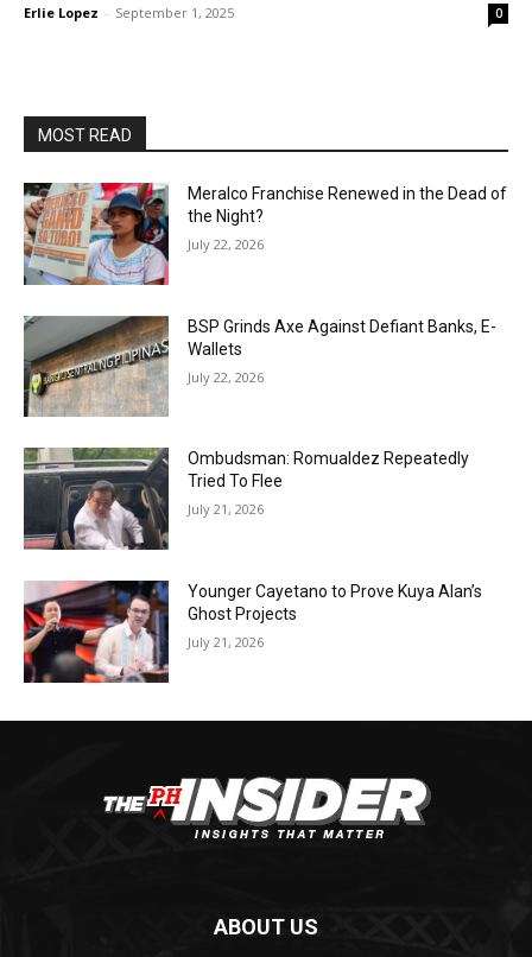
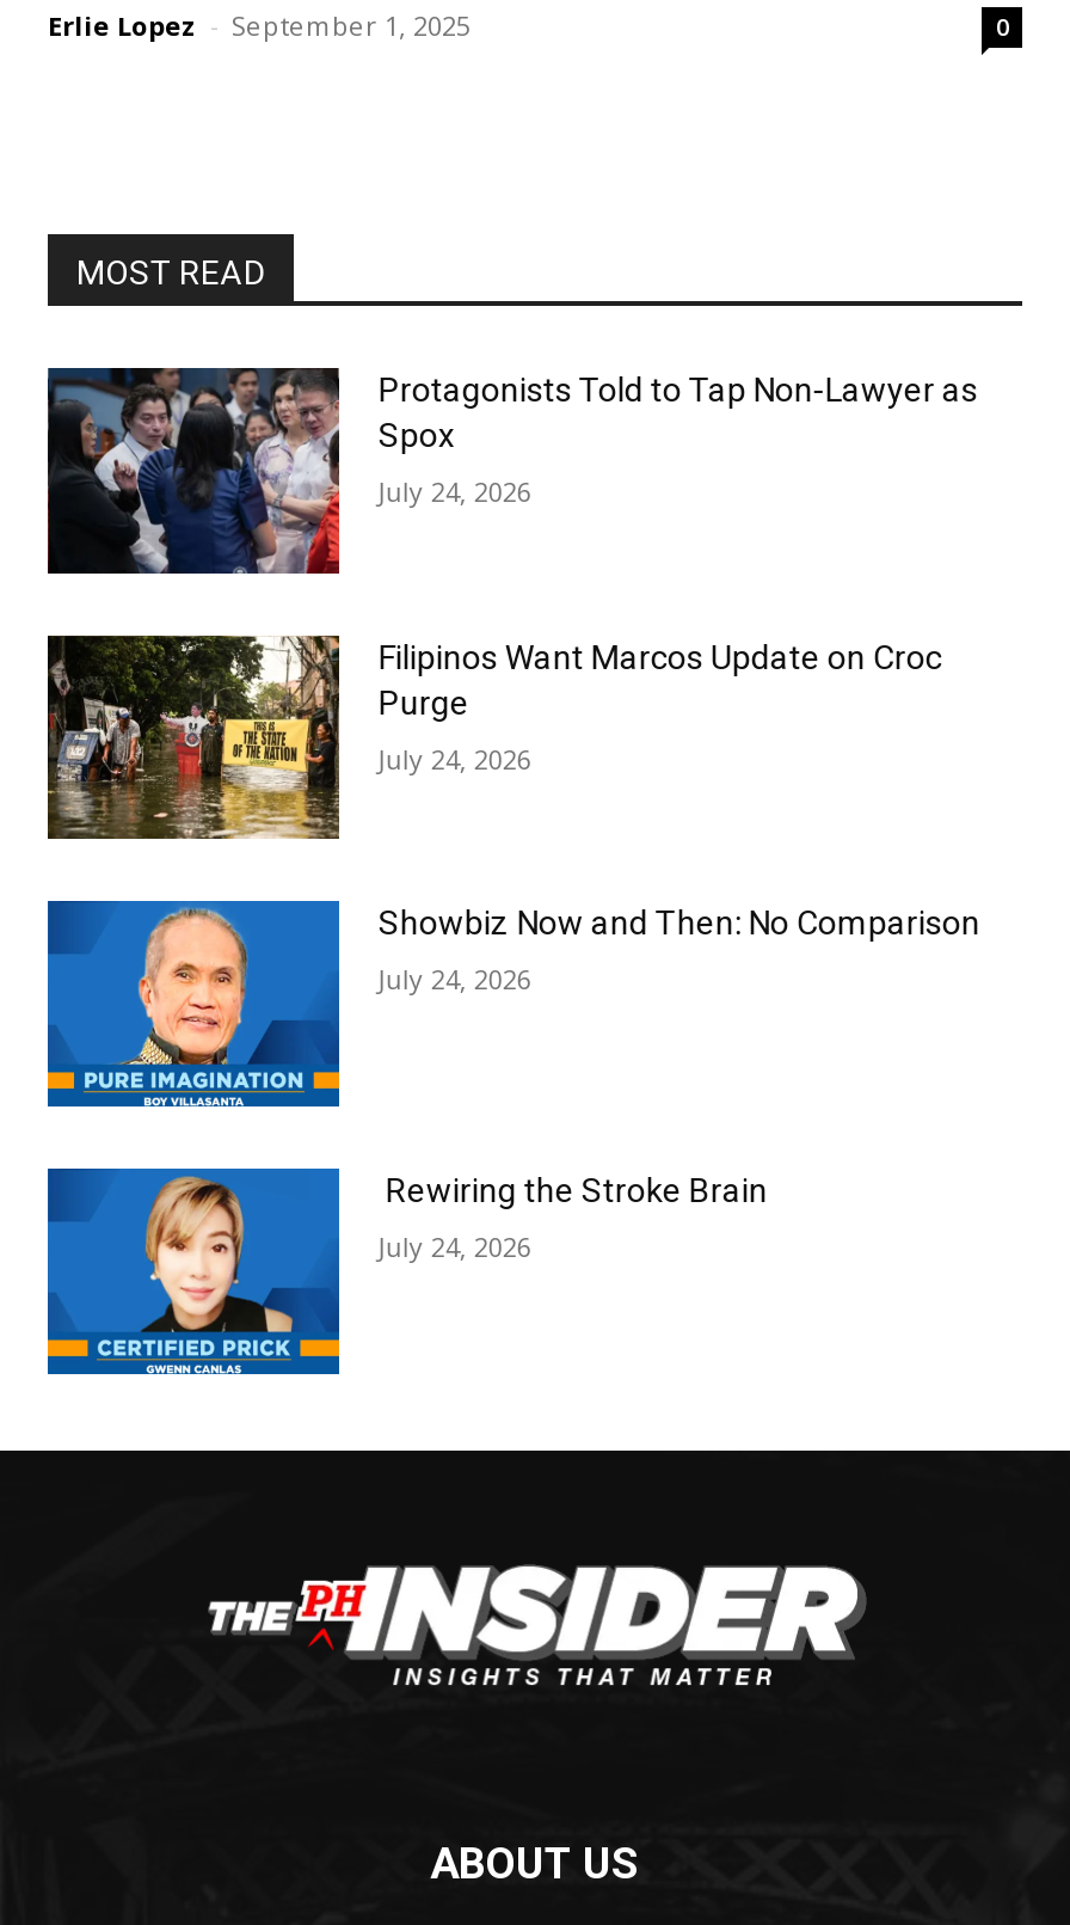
[23,182,508,286] [image] | Meralco Franchise Renewed in the Dead of | the Night? -> [45,366,978,576] [image] | Protagonists Told to Tap Non-Lawyer as | Spox
[188,235,264,253] July 22, 2026 -> [378,473,531,509] July 24, 2026
[23,315,497,417] [image] | BSP Grinds Axe Against Defiant Banks, E- | Wallets -> [48,636,942,841] [image] | Filipinos Want Marcos Update on Croc | Purge
[188,368,264,386] July 22, 2026 -> [378,740,531,776] July 24, 2026
[23,446,470,551] [image] | Ombudsman: Romualdez Repeatedly | Tried To Flee -> [45,899,980,1109] [image] | Showbiz Now and Then: No Comparison
[188,500,264,518] July 21, 2026 -> [378,961,531,997] July 24, 2026
[23,579,483,684] [image] | Younger Cayetano to Prove Kuya Alan’s | Ghost Projects -> [45,1166,768,1379] [image] | Rewiring the Stroke Brain
[188,633,264,651] July 21, 2026 -> [378,1228,531,1264] July 24, 2026

